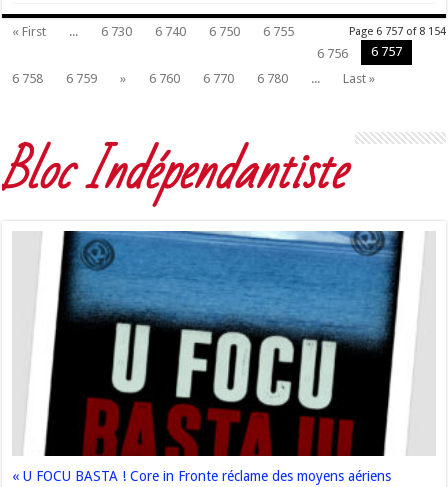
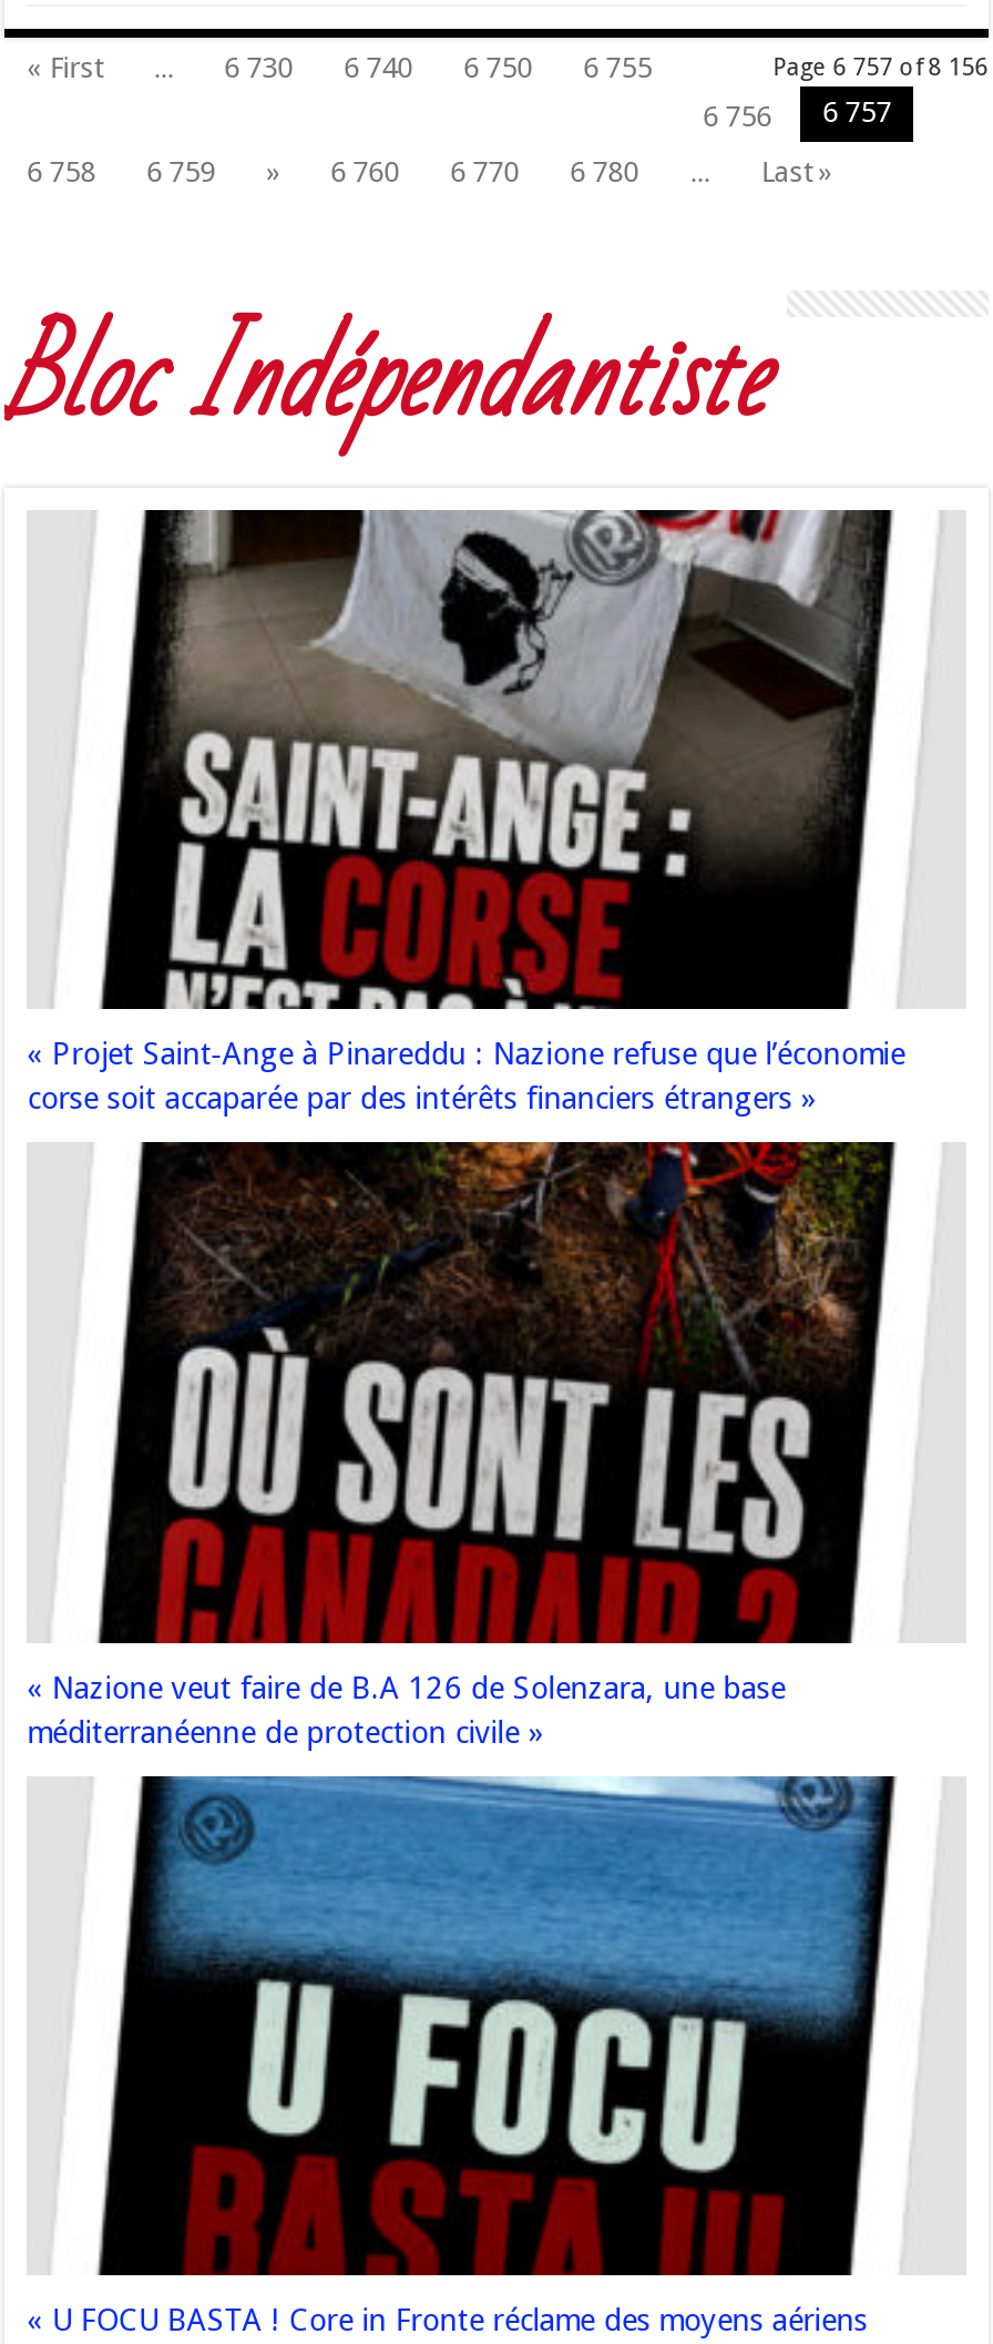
[349,25,446,38] Page 6 757 of 8 154 -> [773,53,988,82] Page 6 757 of 8 156
none -> [27,508,905,1117] [image] | « Projet Saint-Ange à Pinareddu : Nazione refuse que l’économie | corse soit accaparée par des intérêts financiers étrangers »
none -> [27,1140,949,1749] [image] | « Nazione veut faire de B.A 126 de Solenzara, une base | méditerranéenne de protection civile »

